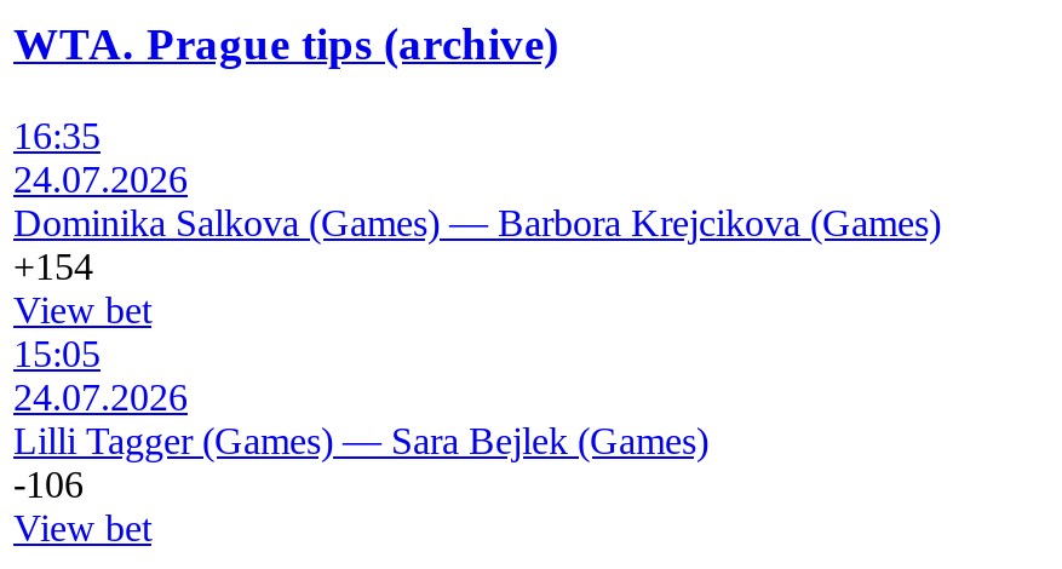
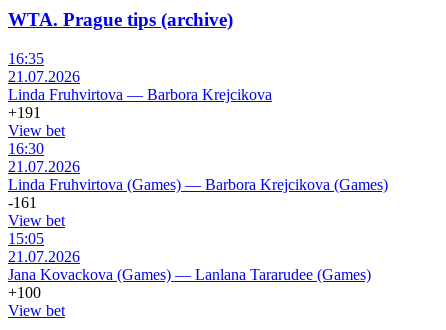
[13,160,941,288] 24.07.2026 | Dominika Salkova (Games) — Barbora Krejcikova (Games) | +154 -> [8,68,388,211] 21.07.2026 | Linda Fruhvirtova — Barbora Krejcikova | +191 | View bet | 16:30 | 21.07.2026 | Linda Fruhvirtova (Games) — Barbora Krejcikova (Games) | -161
[13,378,188,419] 24.07.2026 -> [8,248,80,265] 21.07.2026
[13,421,708,462] Lilli Tagger (Games) — Sara Bejlek (Games) -> [8,266,371,283] Jana Kovackova (Games) — Lanlana Tararudee (Games)
[13,465,84,506] -106 -> [8,284,41,301] +100

